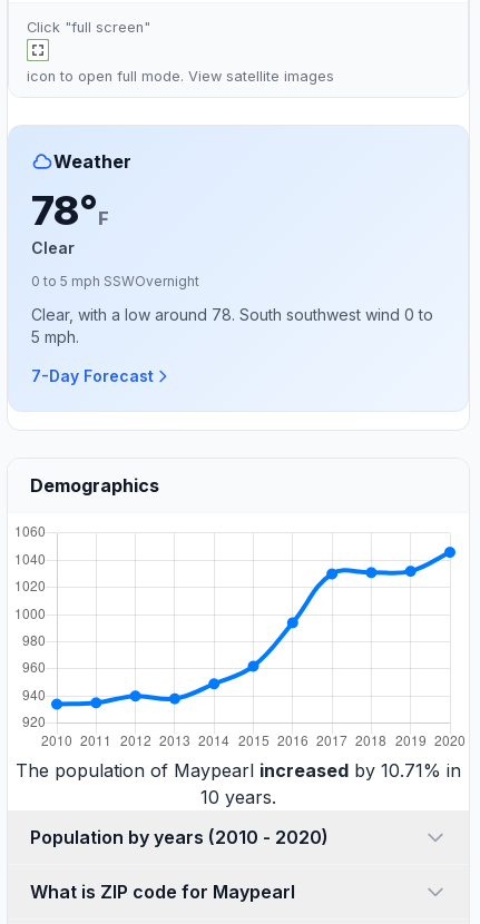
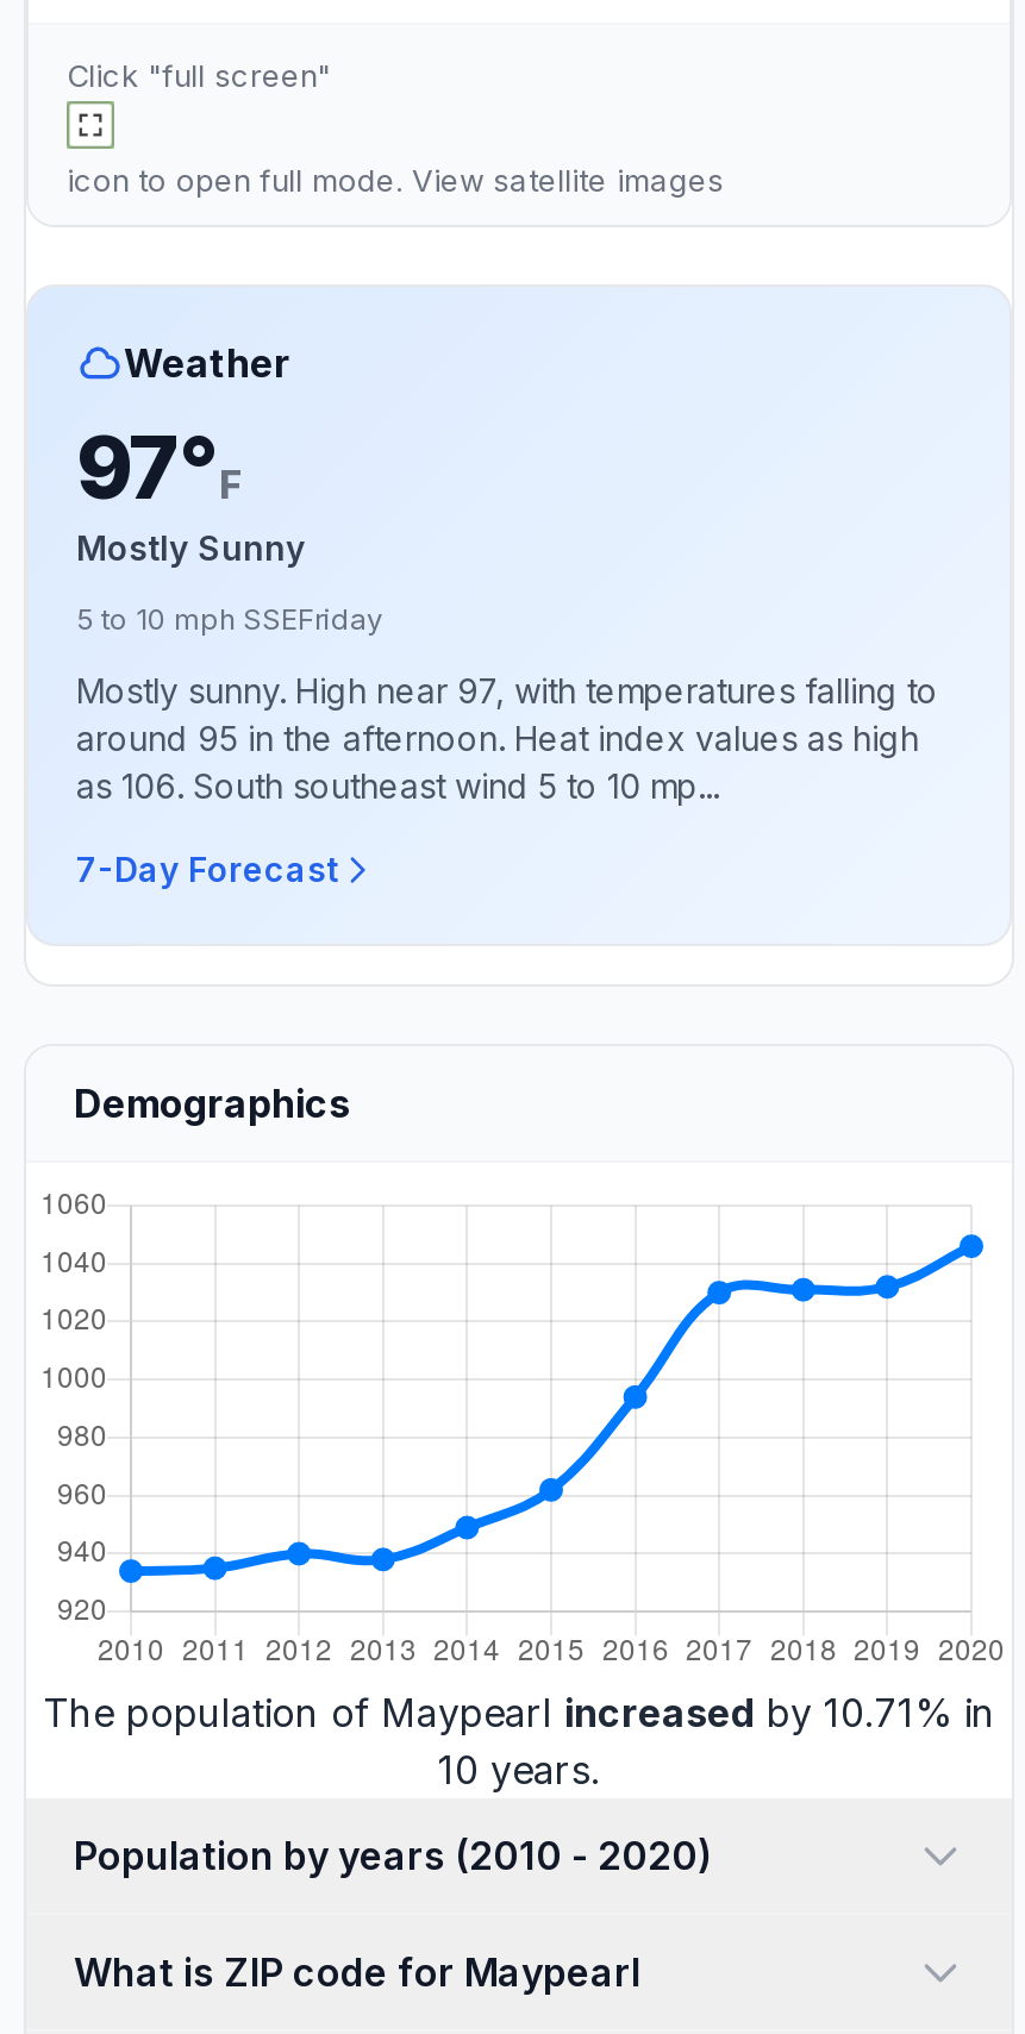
[31,185,109,257] 78°F | Clear -> [76,414,305,567] 97°F | Mostly Sunny
[31,272,199,289] 0 to 5 mph SSWOvernight -> [76,600,383,636] 5 to 10 mph SSEFriday
[31,304,433,346] Clear, with a low around 78. South southwest wind 0 to | 5 mph. -> [76,669,938,805] Mostly sunny. High near 97, with temperatures falling to | around 95 in the afternoon. Heat index values as high | as 106. South southeast wind 5 to 10 mp...

